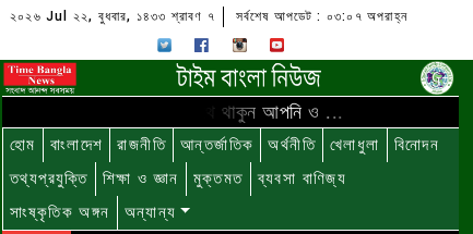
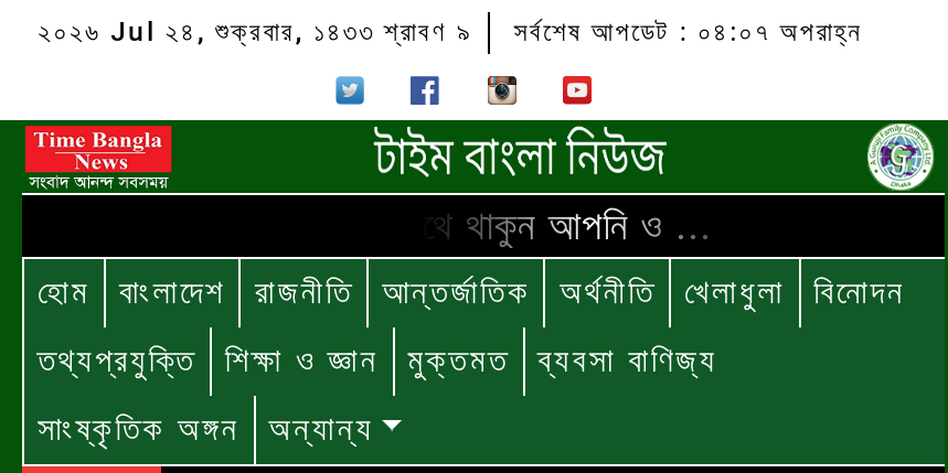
[10,9,215,24] ২০২৬ Jul ২২, বুধবার, ১৪৩৩ শ্রাবণ ৭ -> [38,17,473,47] ২০২৬ Jul ২৪, শুক্রবার, ১৪৩৩ শ্রাবণ ৯
[235,9,408,24] সর্বশেষ আপডেট : ০৩:০৭ অপরাহ্ন -> [514,17,861,47] সর্বশেষ আপডেট : ০৪:০৭ অপরাহ্ন

